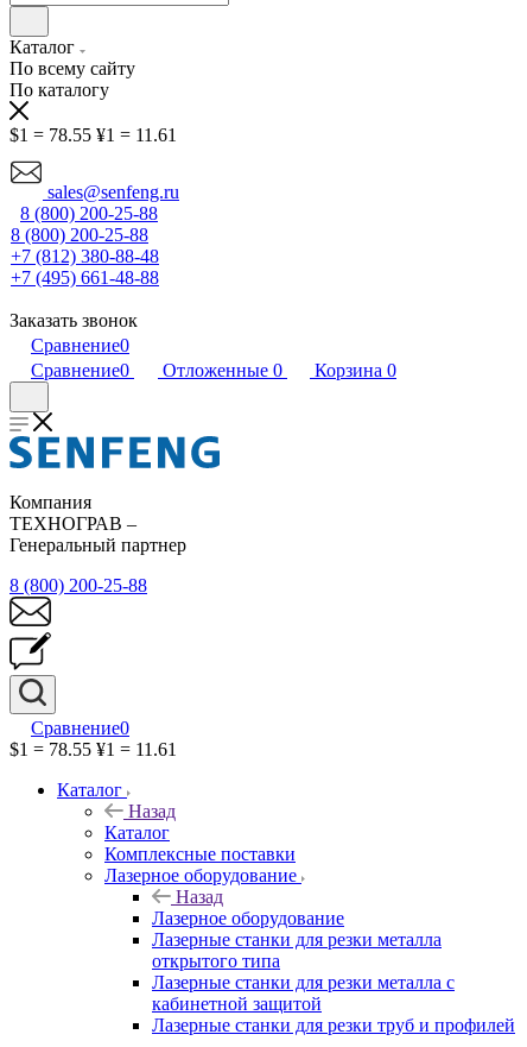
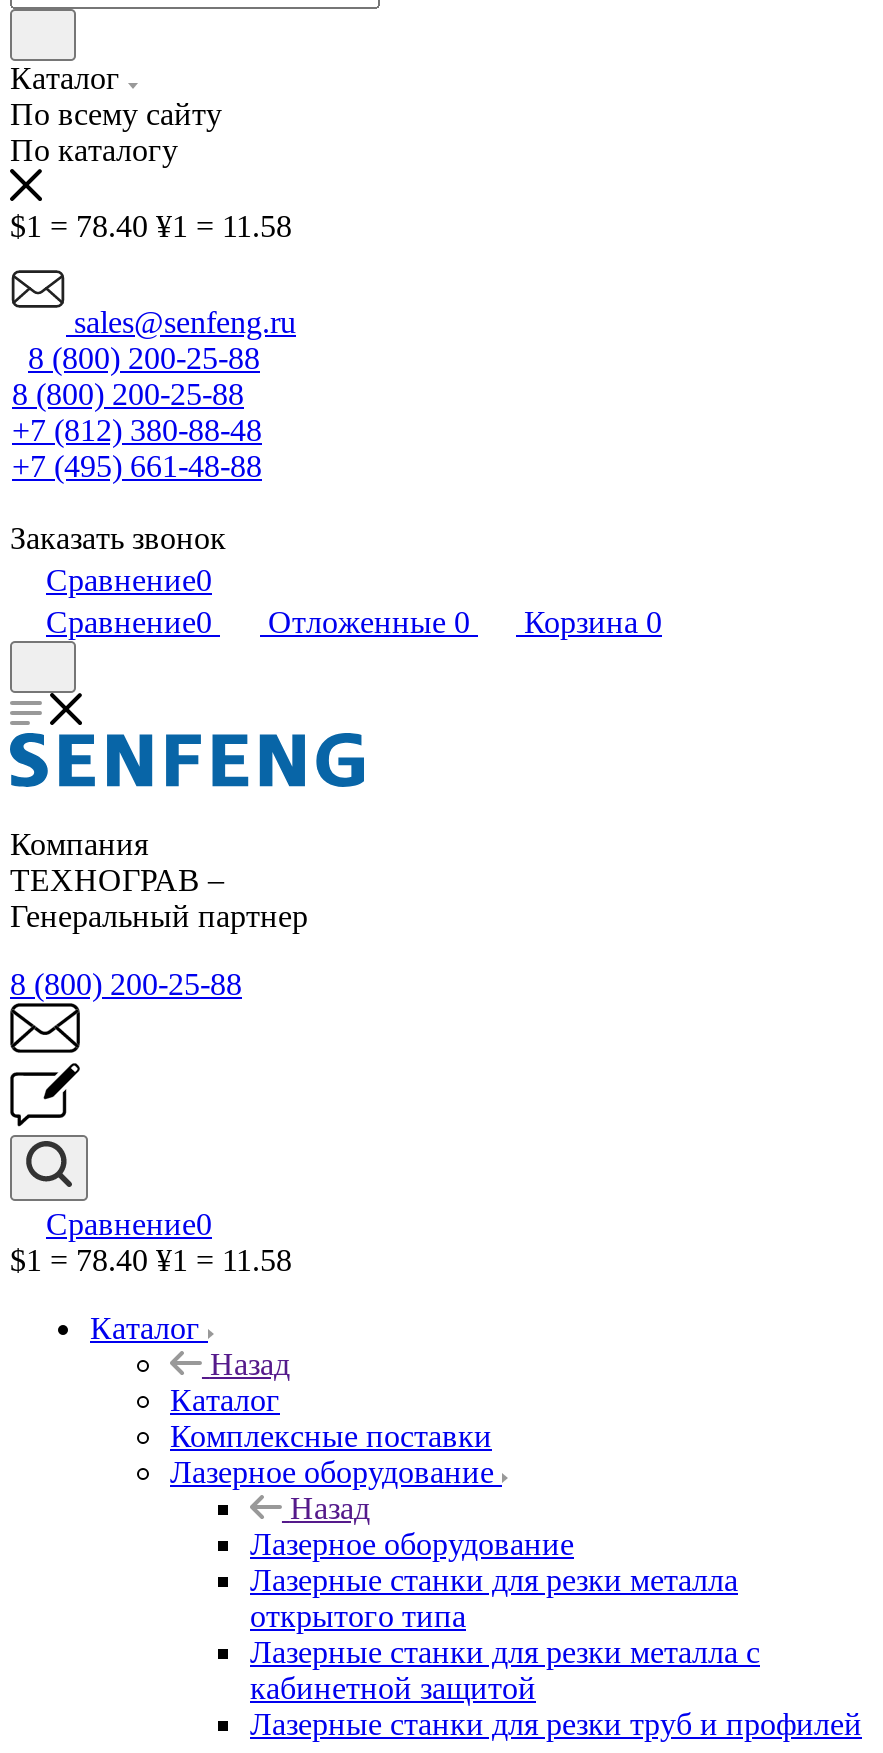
[9,125,177,145] $1 = 78.55 ¥1 = 11.61 -> [10,209,292,243] $1 = 78.40 ¥1 = 11.58
[9,739,177,759] $1 = 78.55 ¥1 = 11.61 -> [10,1243,292,1277] $1 = 78.40 ¥1 = 11.58

